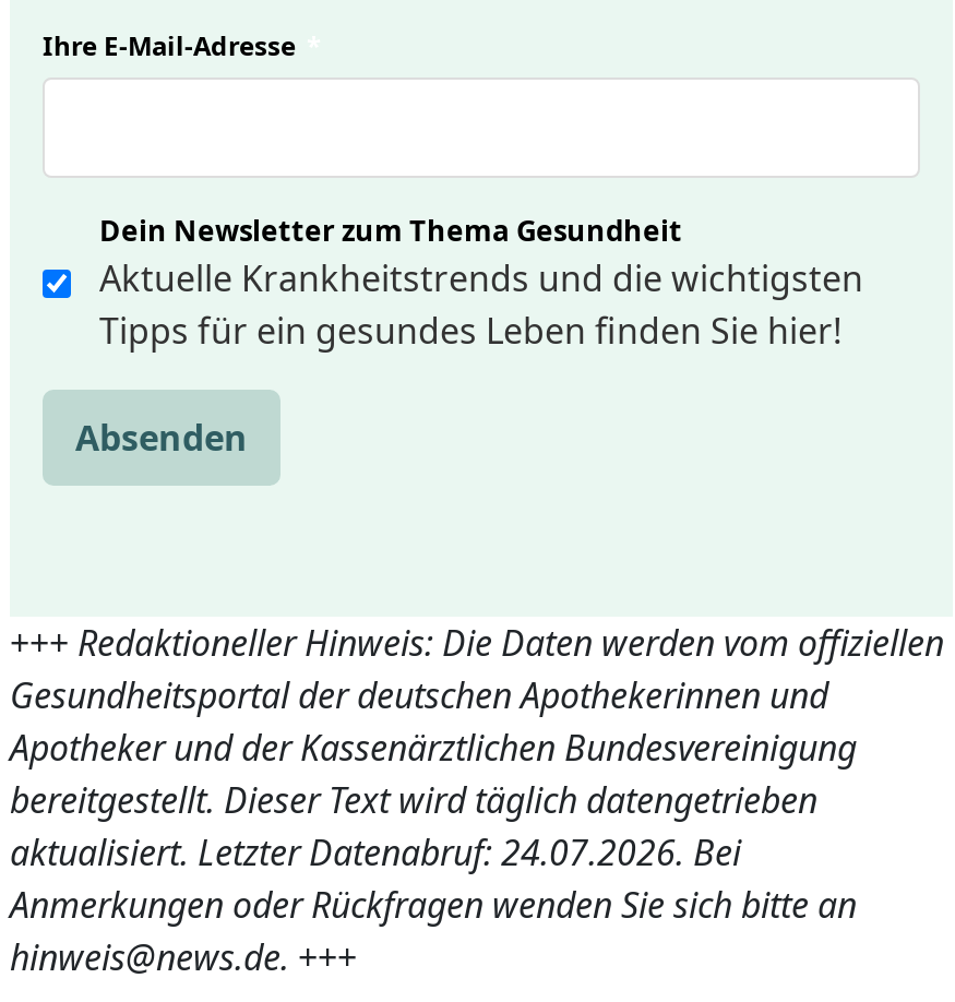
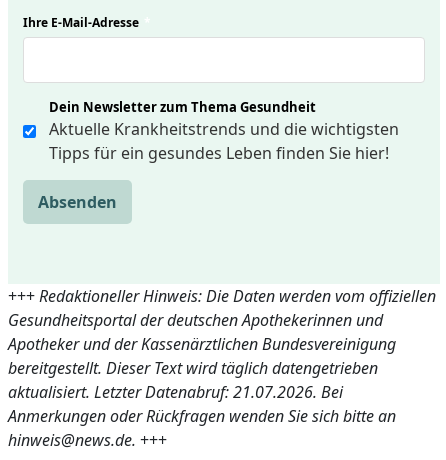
[10,828,741,876] aktualisiert. Letzter Datenabruf: 24.07.2026. Bei -> [8,381,343,403] aktualisiert. Letzter Datenabruf: 21.07.2026. Bei

